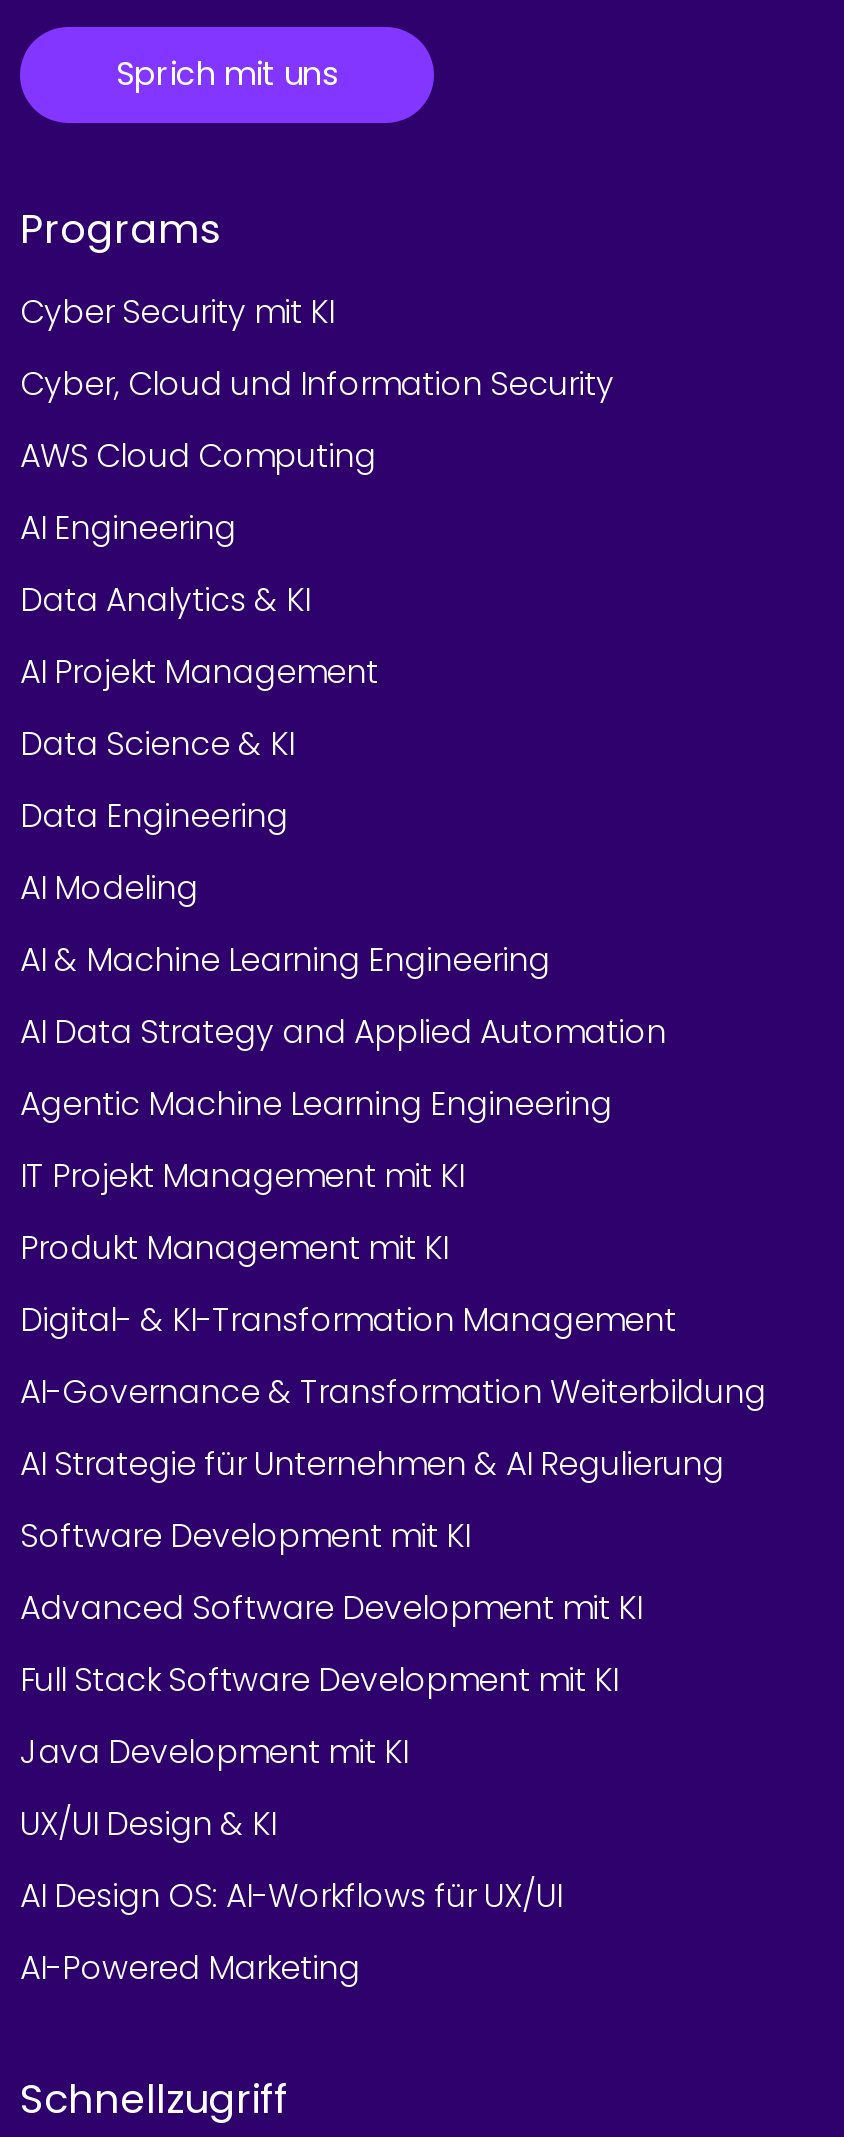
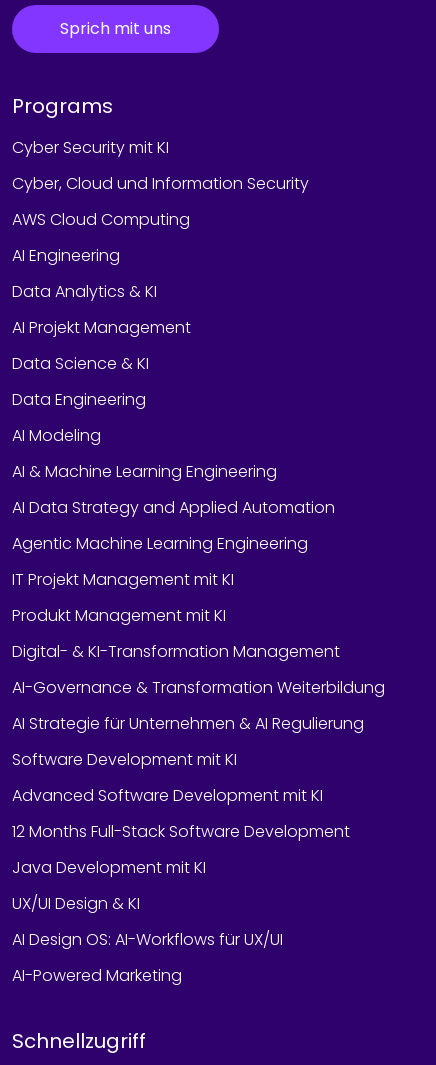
[20,1656,618,1702] Full Stack Software Development mit KI -> [12,820,350,843] 12 Months Full-Stack Software Development

